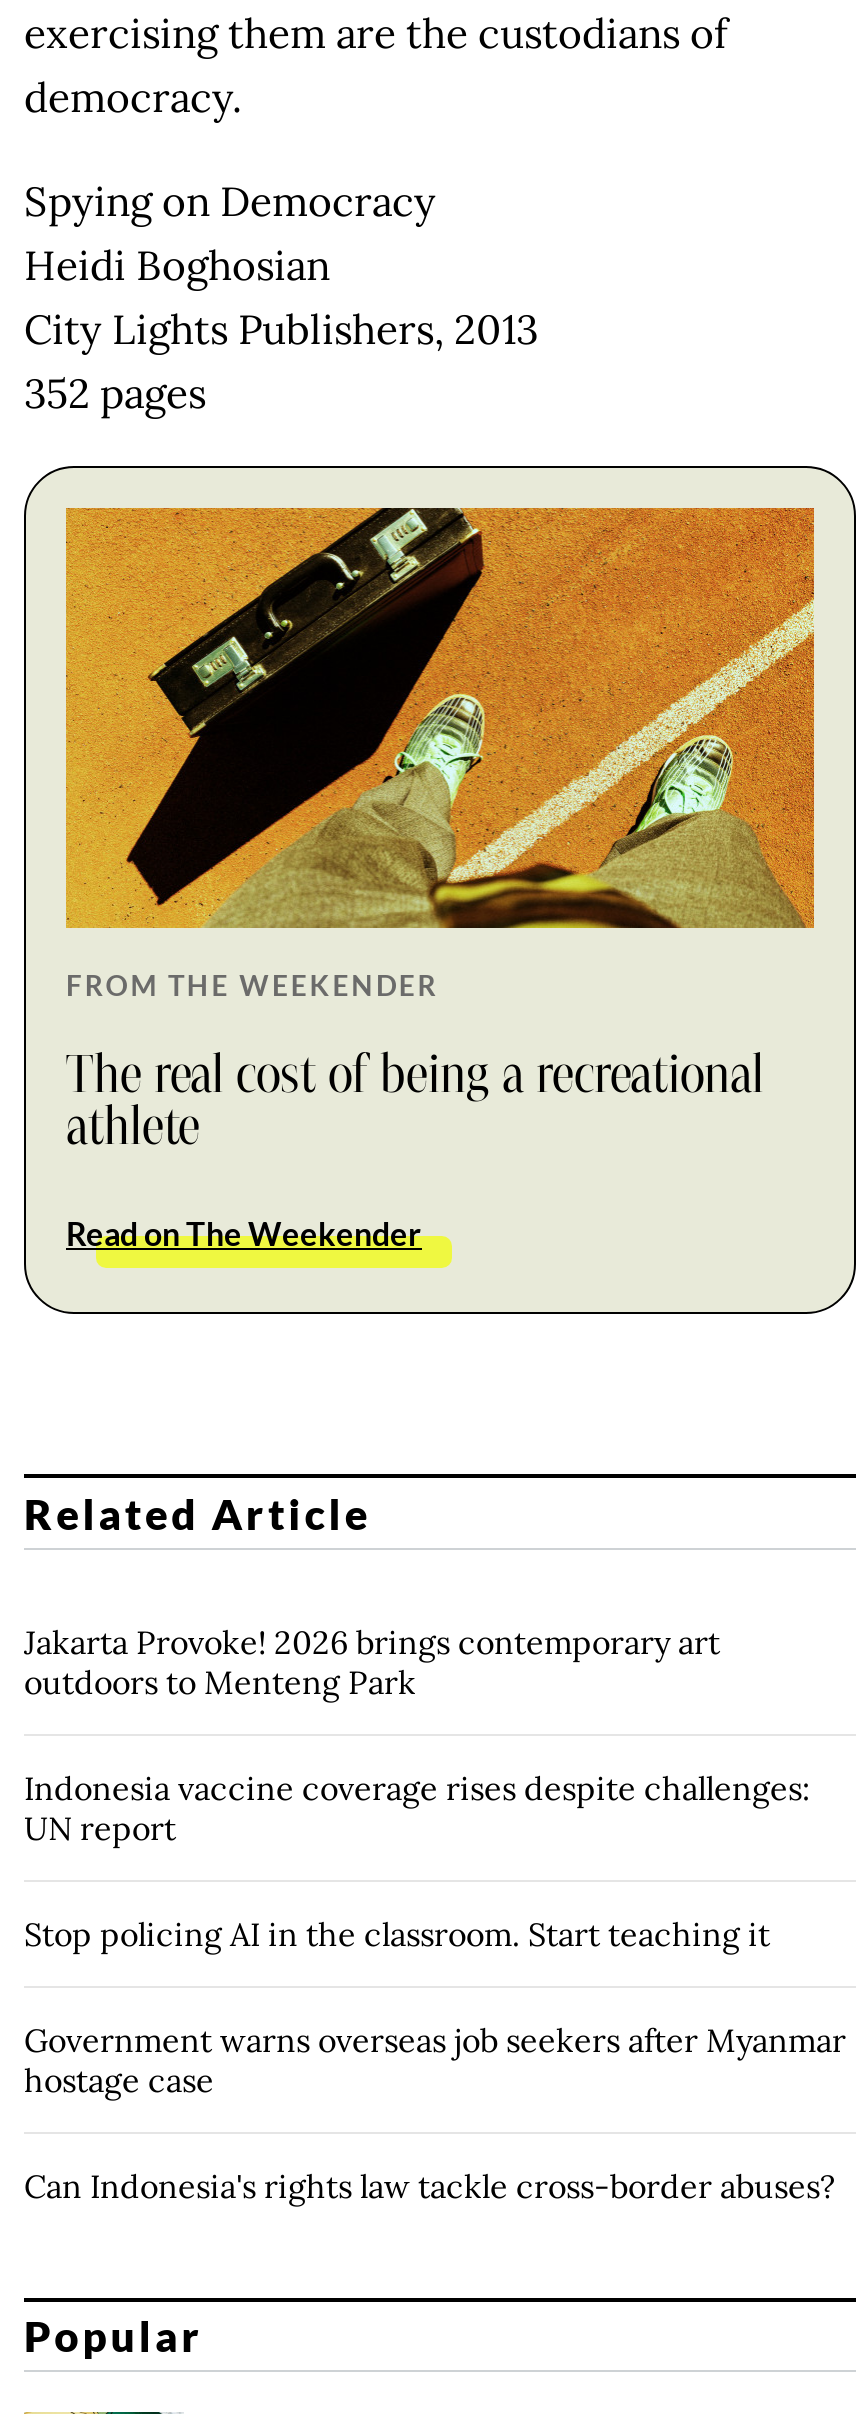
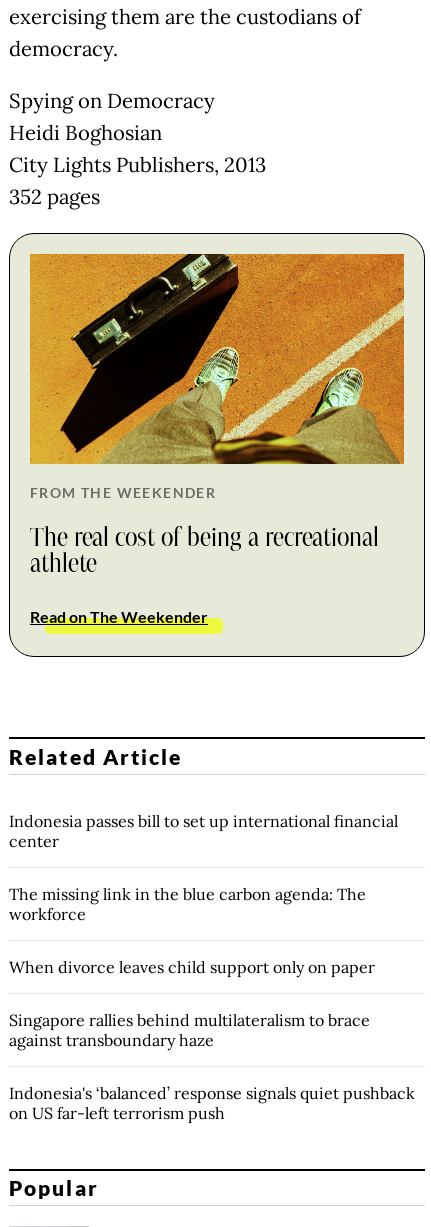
[24,1621,720,1701] Jakarta Provoke! 2026 brings contemporary art | outdoors to Menteng Park -> [9,810,398,850] Indonesia passes bill to set up international financial | center
[24,1767,810,1847] Indonesia vaccine coverage rises despite challenges: | UN report -> [9,883,366,923] The missing link in the blue carbon agenda: The | workforce
[24,1913,770,1953] Stop policing AI in the classroom. Start teaching it -> [9,956,375,976] When divorce leaves child support only on paper
[24,2019,846,2099] Government warns overseas job seekers after Myanmar | hostage case -> [9,1009,370,1049] Singapore rallies behind multilateralism to brace | against transboundary haze
[24,2165,836,2205] Can Indonesia's rights law tackle cross-border abuses? -> [9,1082,415,1122] Indonesia's ‘balanced’ response signals quiet pushback | on US far-left terrorism push

